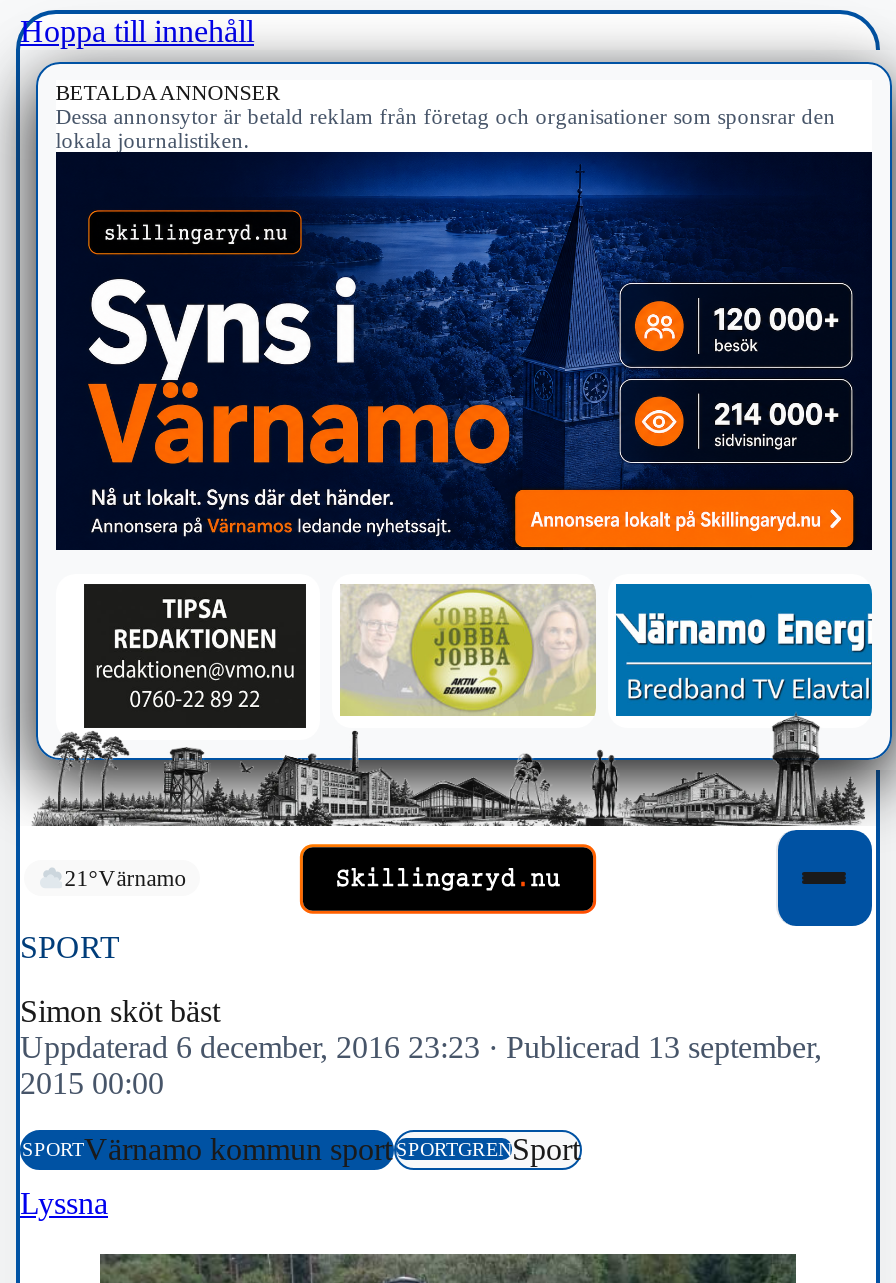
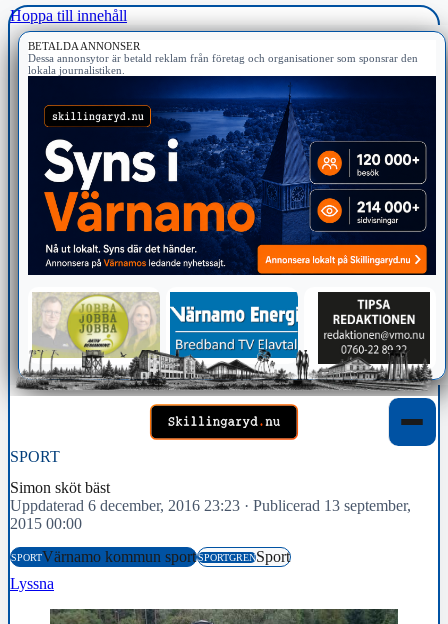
[34,582,874,832] [image] -> [16,291,436,399] [image]
[64,867,186,891] 21°Värnamo -> none

